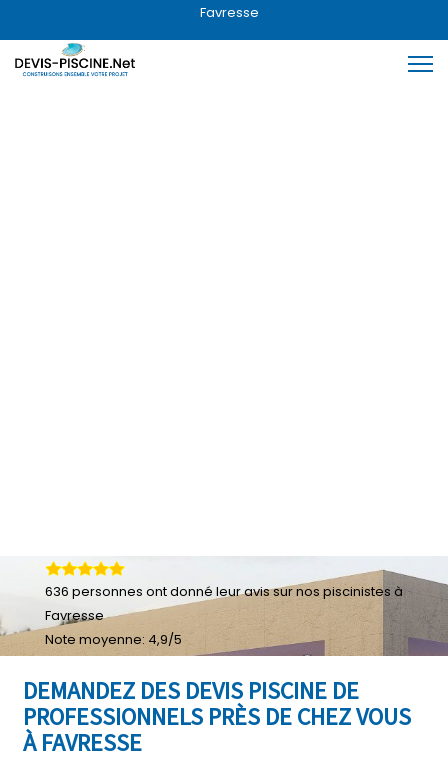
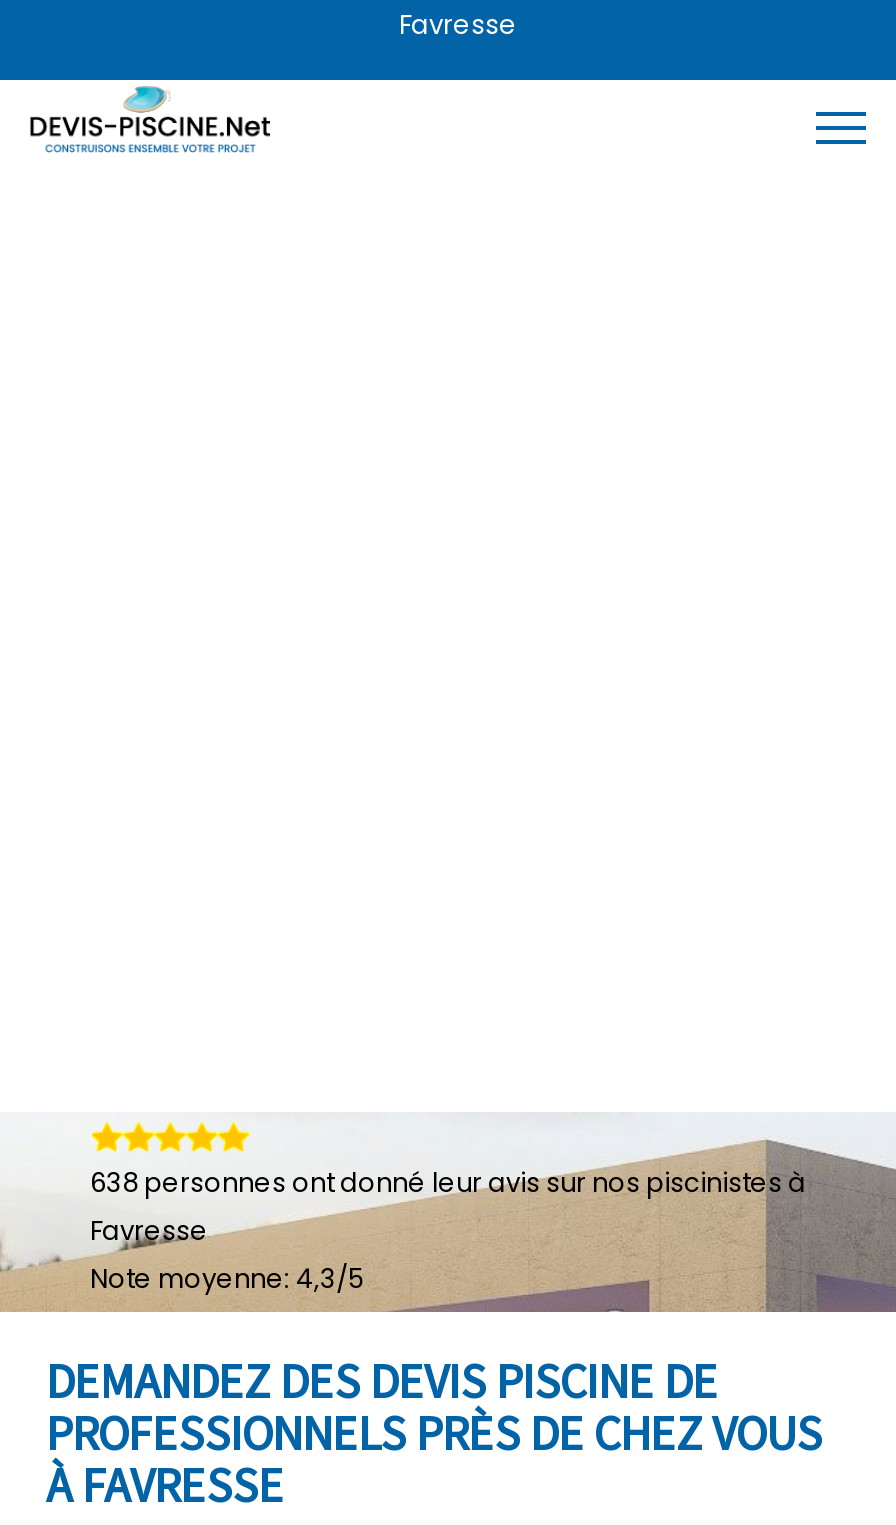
[45,582,403,601] 636 personnes ont donné leur avis sur nos piscinistes à -> [90,1164,806,1202] 638 personnes ont donné leur avis sur nos piscinistes à
[45,630,182,649] Note moyenne: 4,9/5 -> [90,1260,364,1298] Note moyenne: 4,3/5

